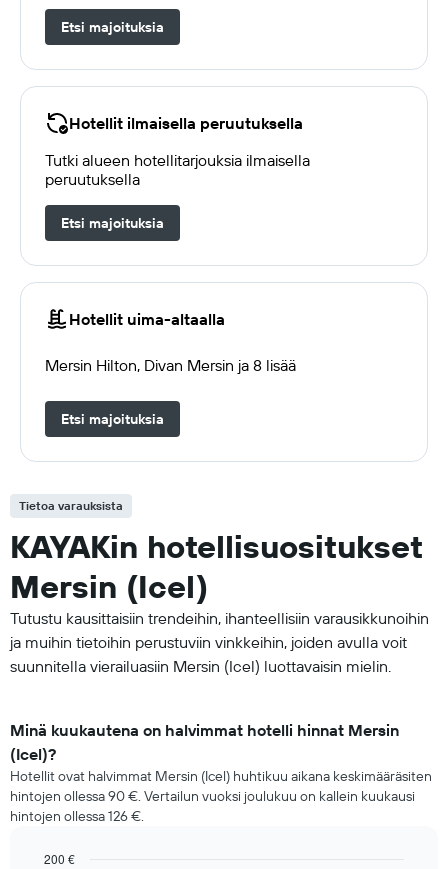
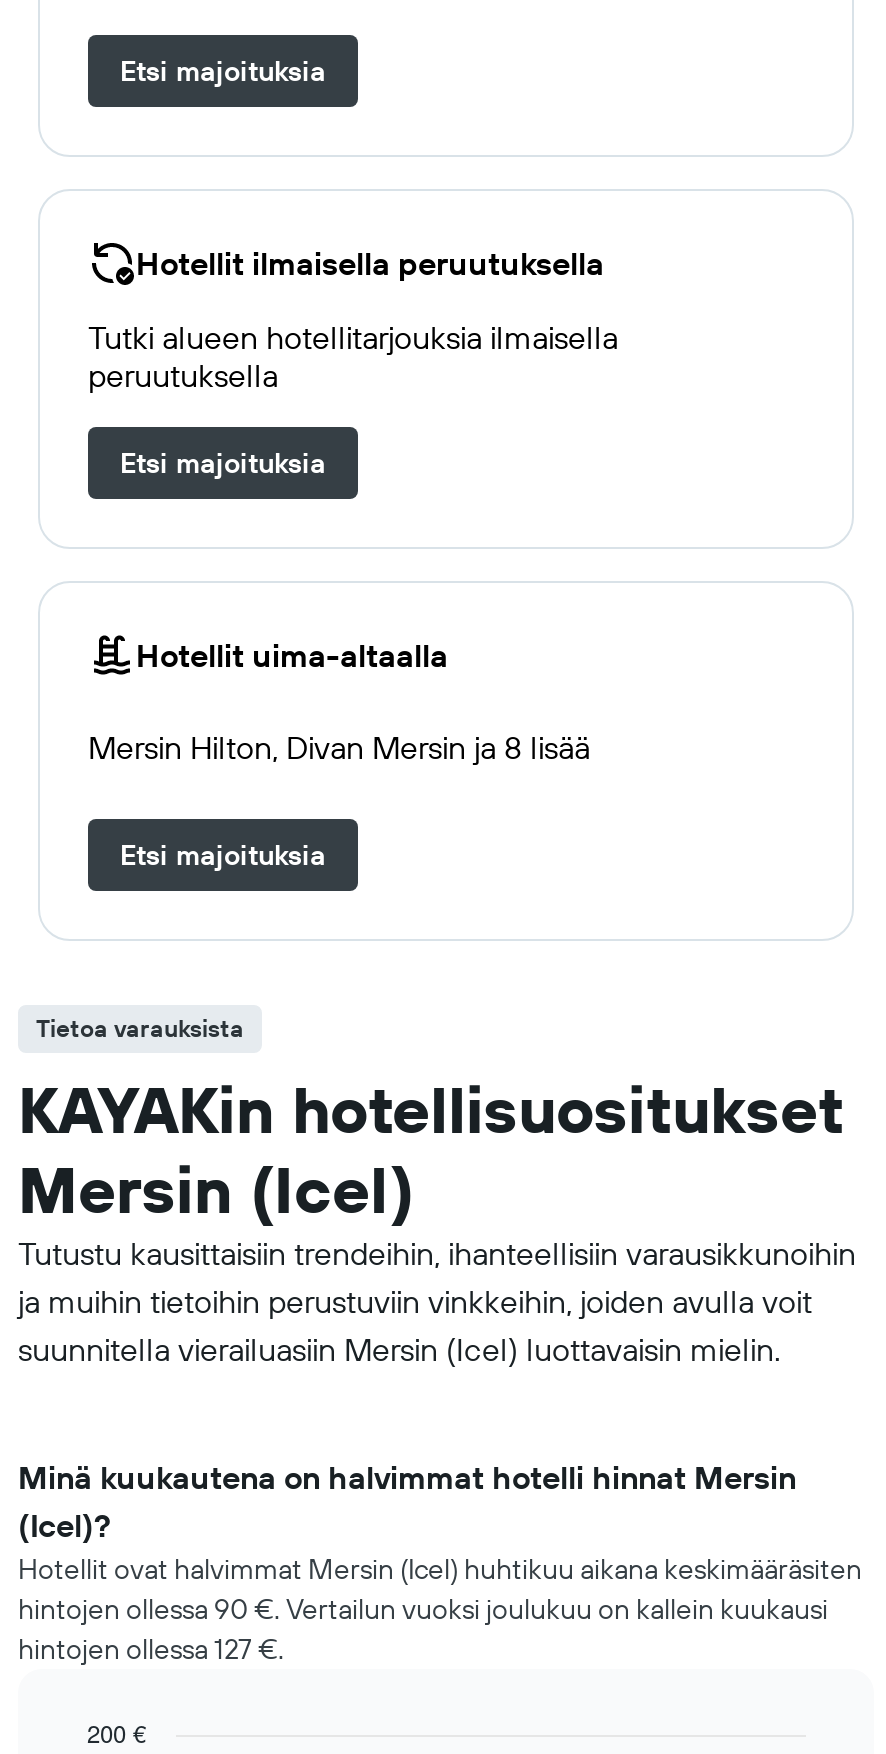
[10,807,144,825] hintojen ollessa 126 €. -> [18,1630,284,1666] hintojen ollessa 127 €.

